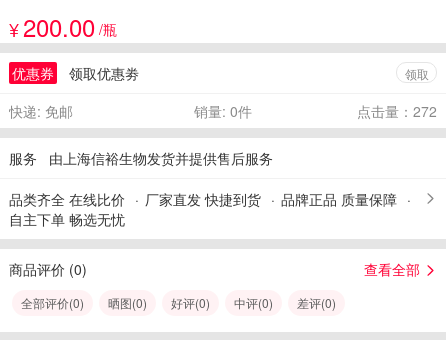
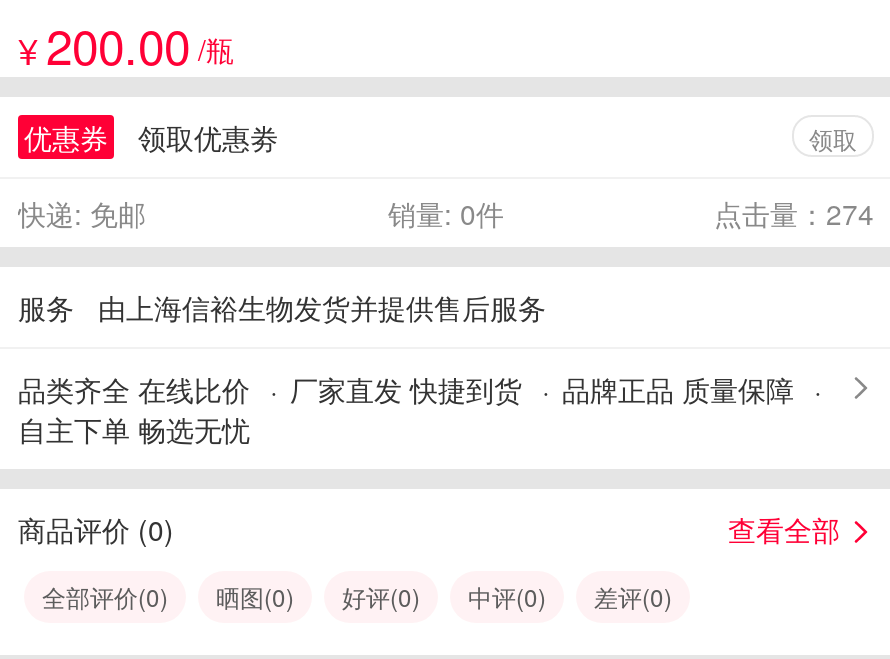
[357,101,437,121] 点击量：272 -> [714,193,874,233] 点击量：274

